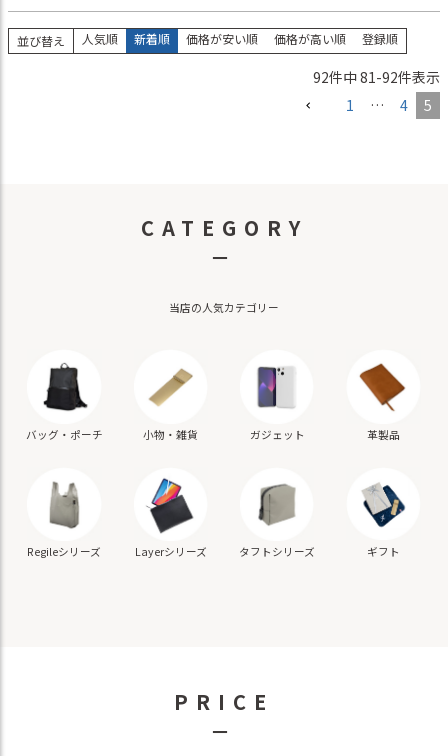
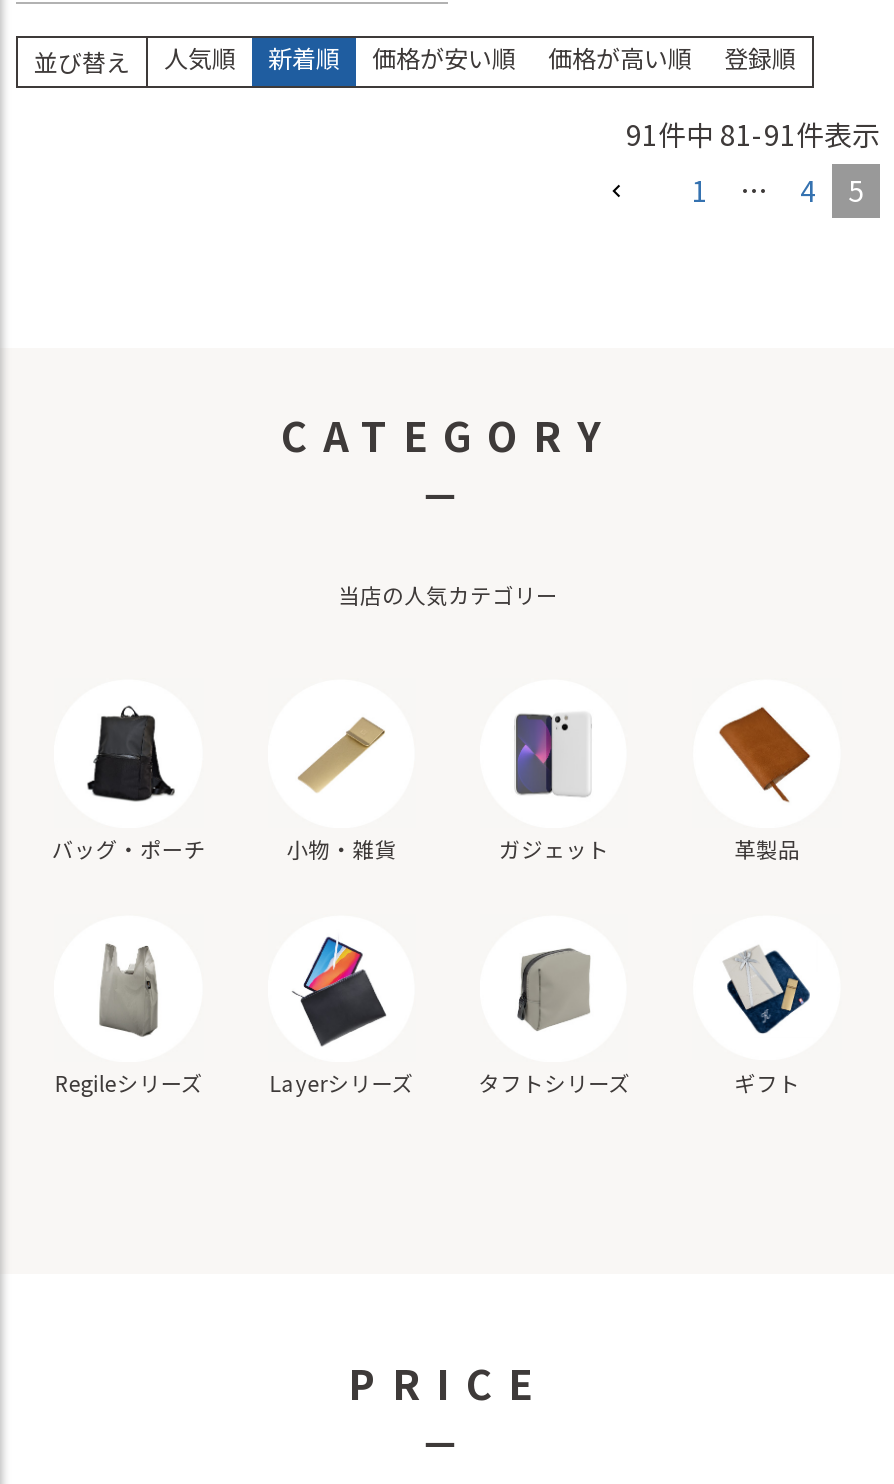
[313,67,440,87] 92件中 81 -92件表示 -> [626,113,880,153] 91件中 81 -91件表示

